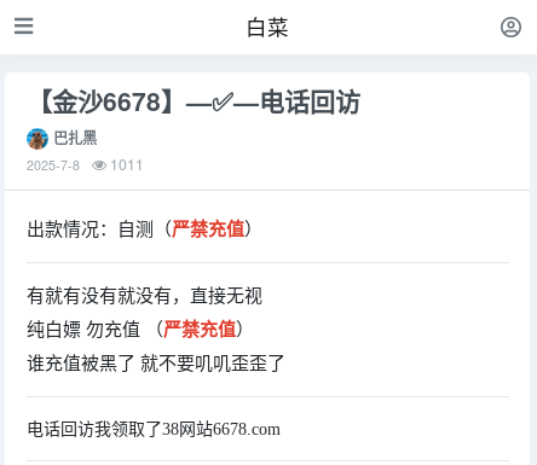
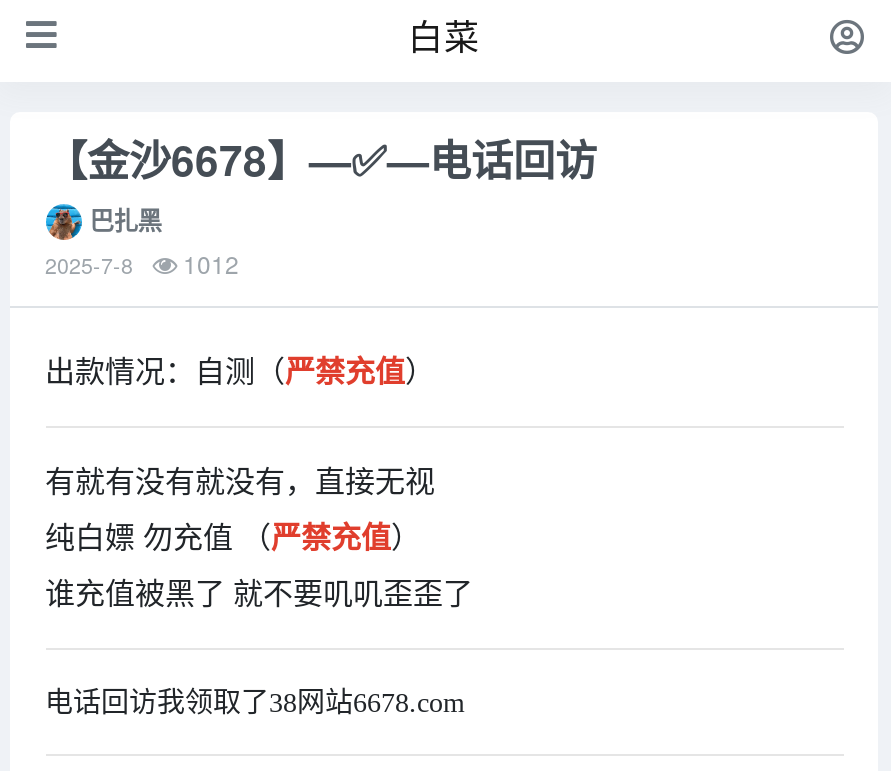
[26,154,143,174] 2025-7-8 1011 -> [45,247,239,281] 2025-7-8 1012

